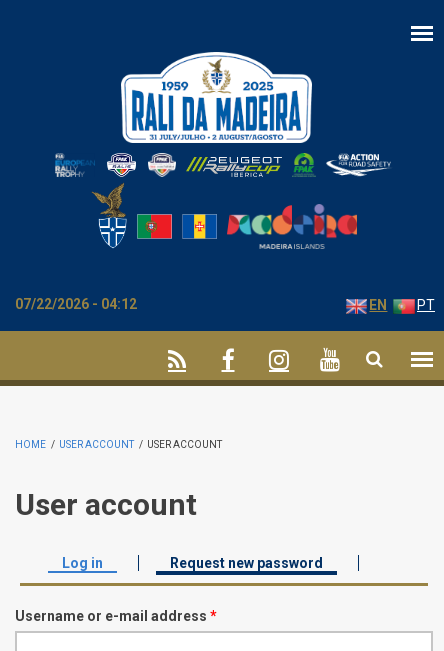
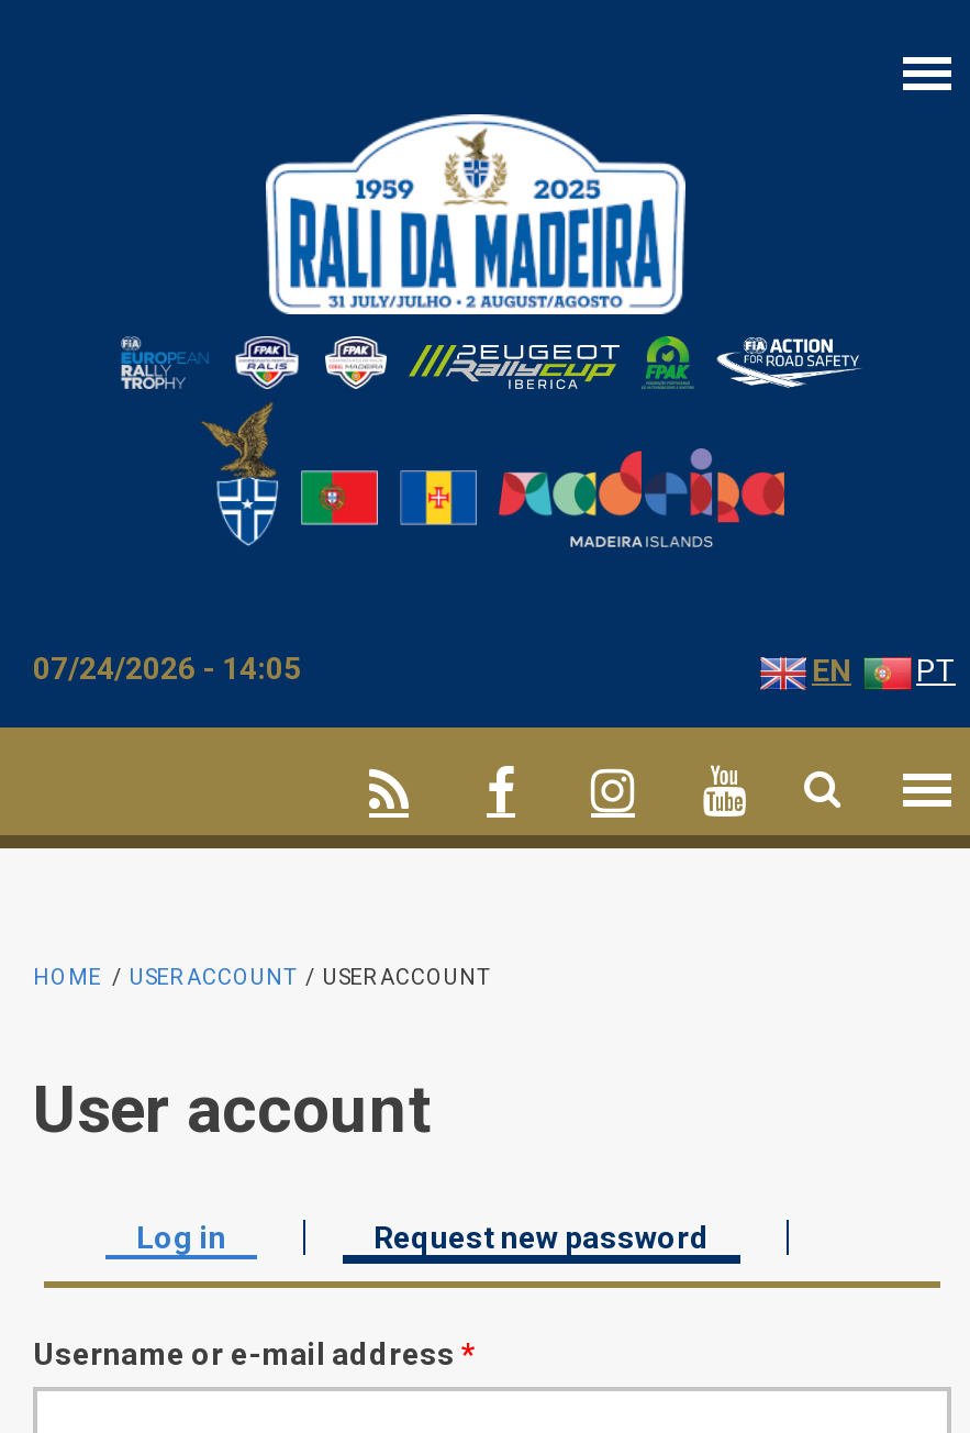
[15,296,137,312] 07/22/2026 - 04:12 -> [33,650,301,685] 07/24/2026 - 14:05

